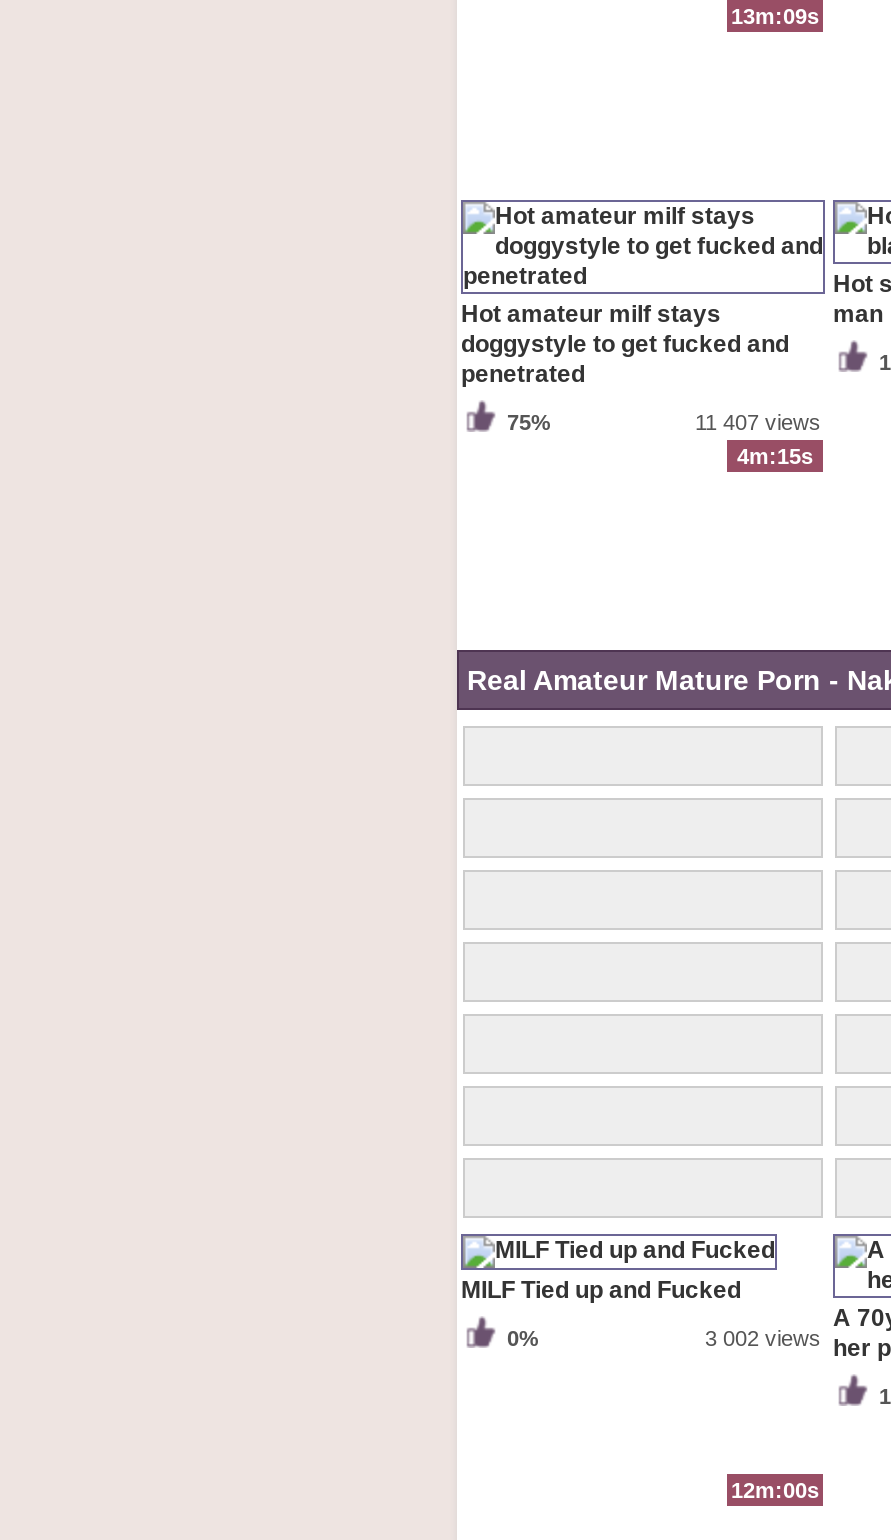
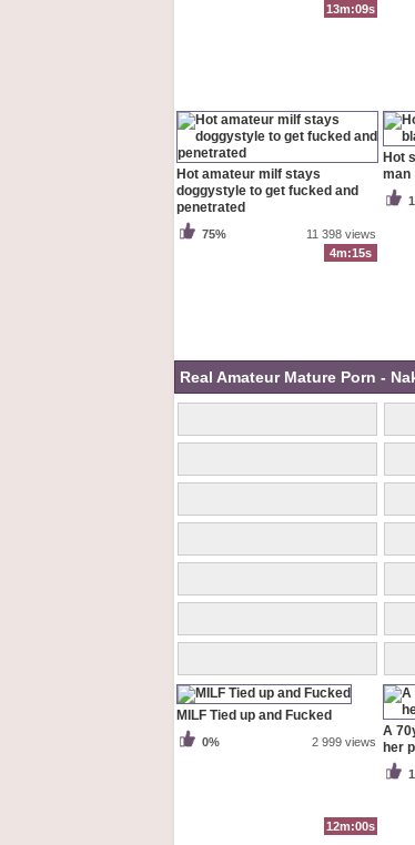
[695,411,821,435] 11 407 views -> [306,228,376,241] 11 398 views
[705,1327,821,1351] 3 002 views -> [312,736,376,749] 2 999 views

